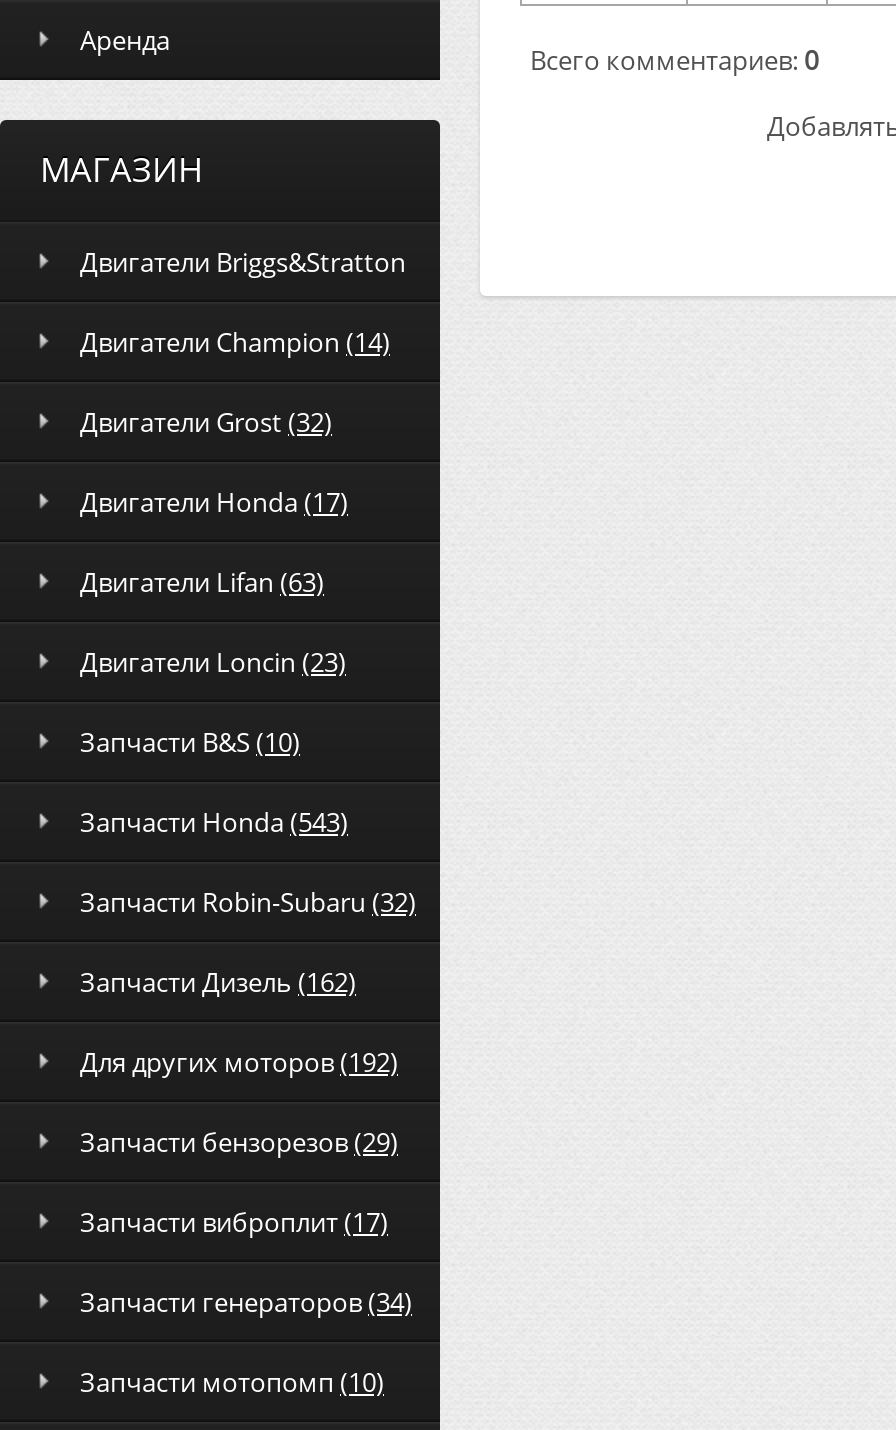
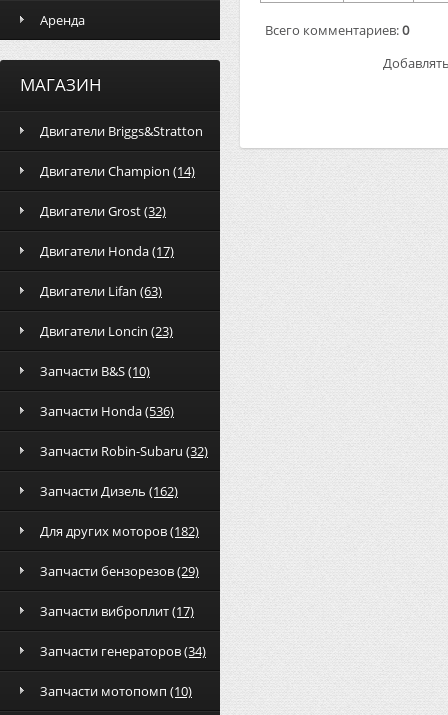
[80,804,348,840] Запчасти Honda (543) -> [40,402,174,420] Запчасти Honda (536)
[80,1044,398,1080] Для других моторов (192) -> [40,522,199,540] Для других моторов (182)

